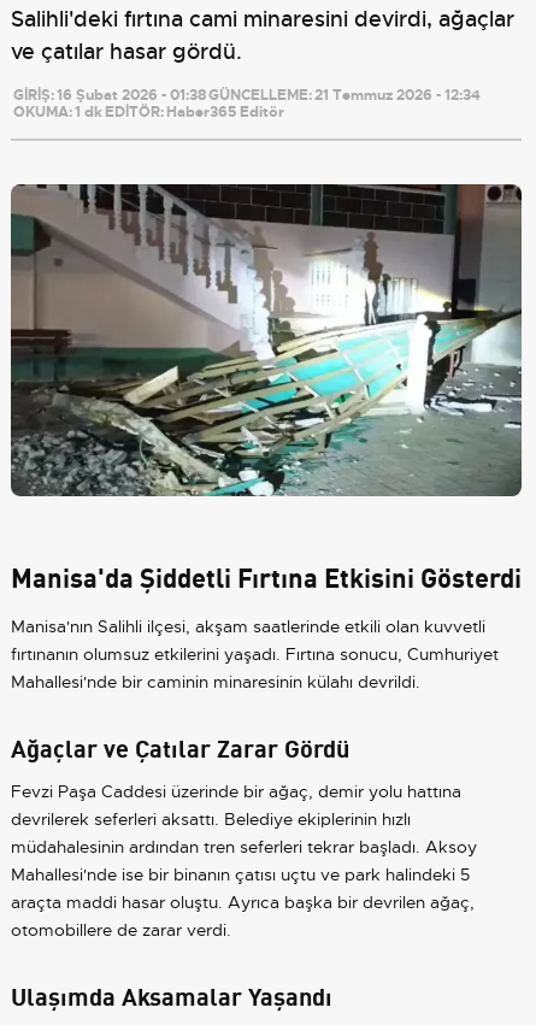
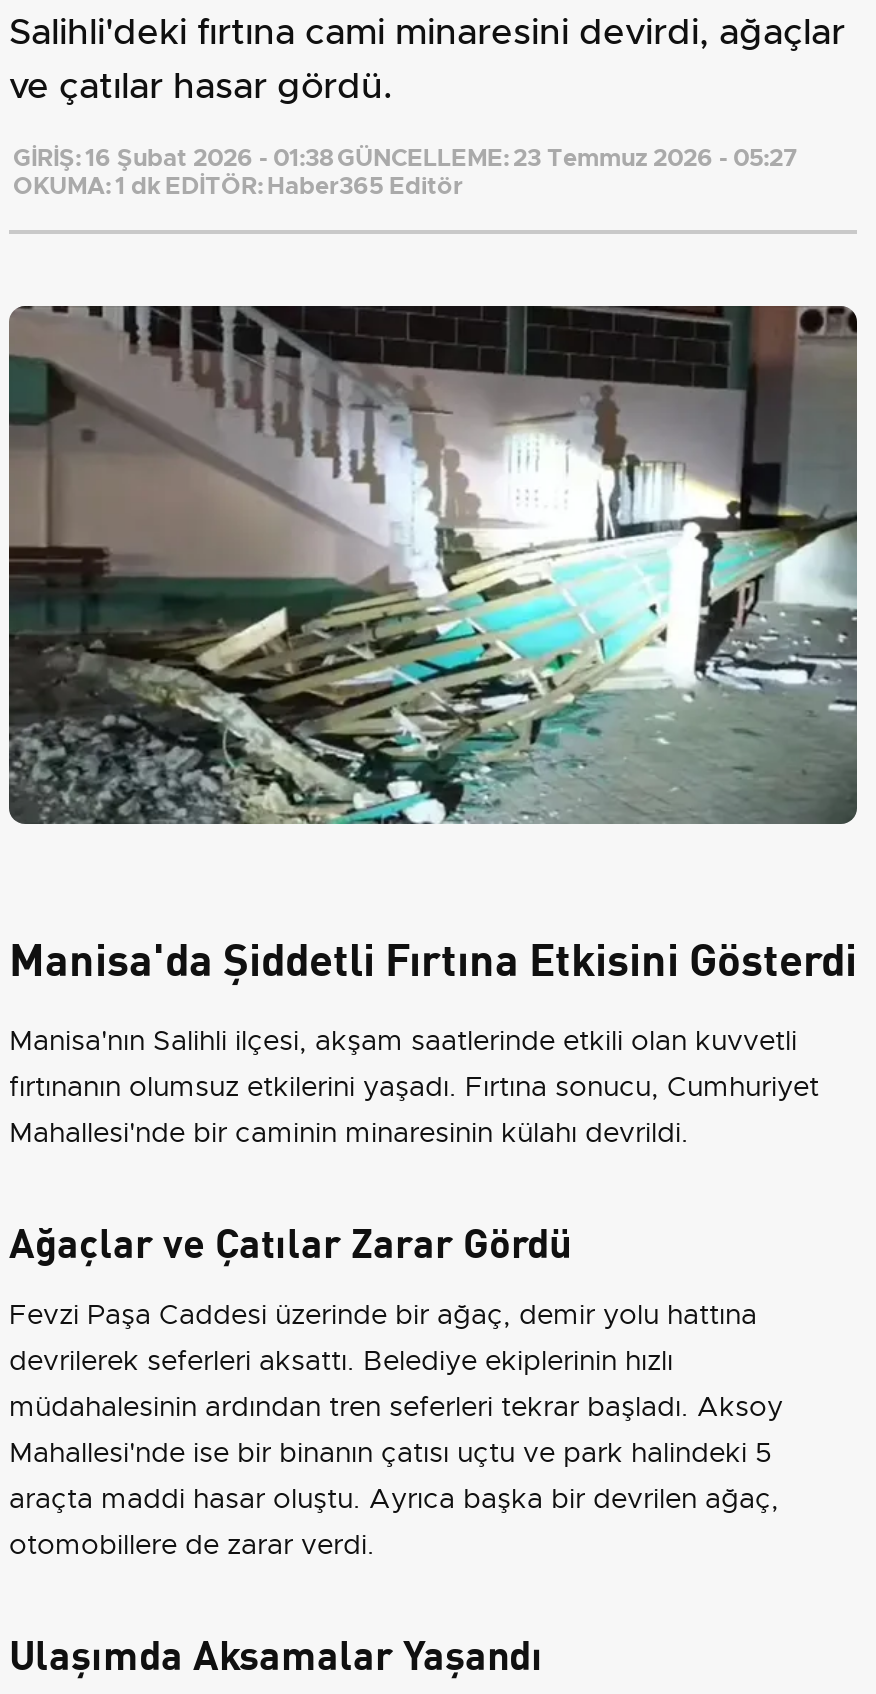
[13,86,481,105] GİRİŞ: 16 Şubat 2026 - 01:38 GÜNCELLEME: 21 Temmuz 2026 - 12:34 -> [13,142,797,174] GİRİŞ: 16 Şubat 2026 - 01:38 GÜNCELLEME: 23 Temmuz 2026 - 05:27

